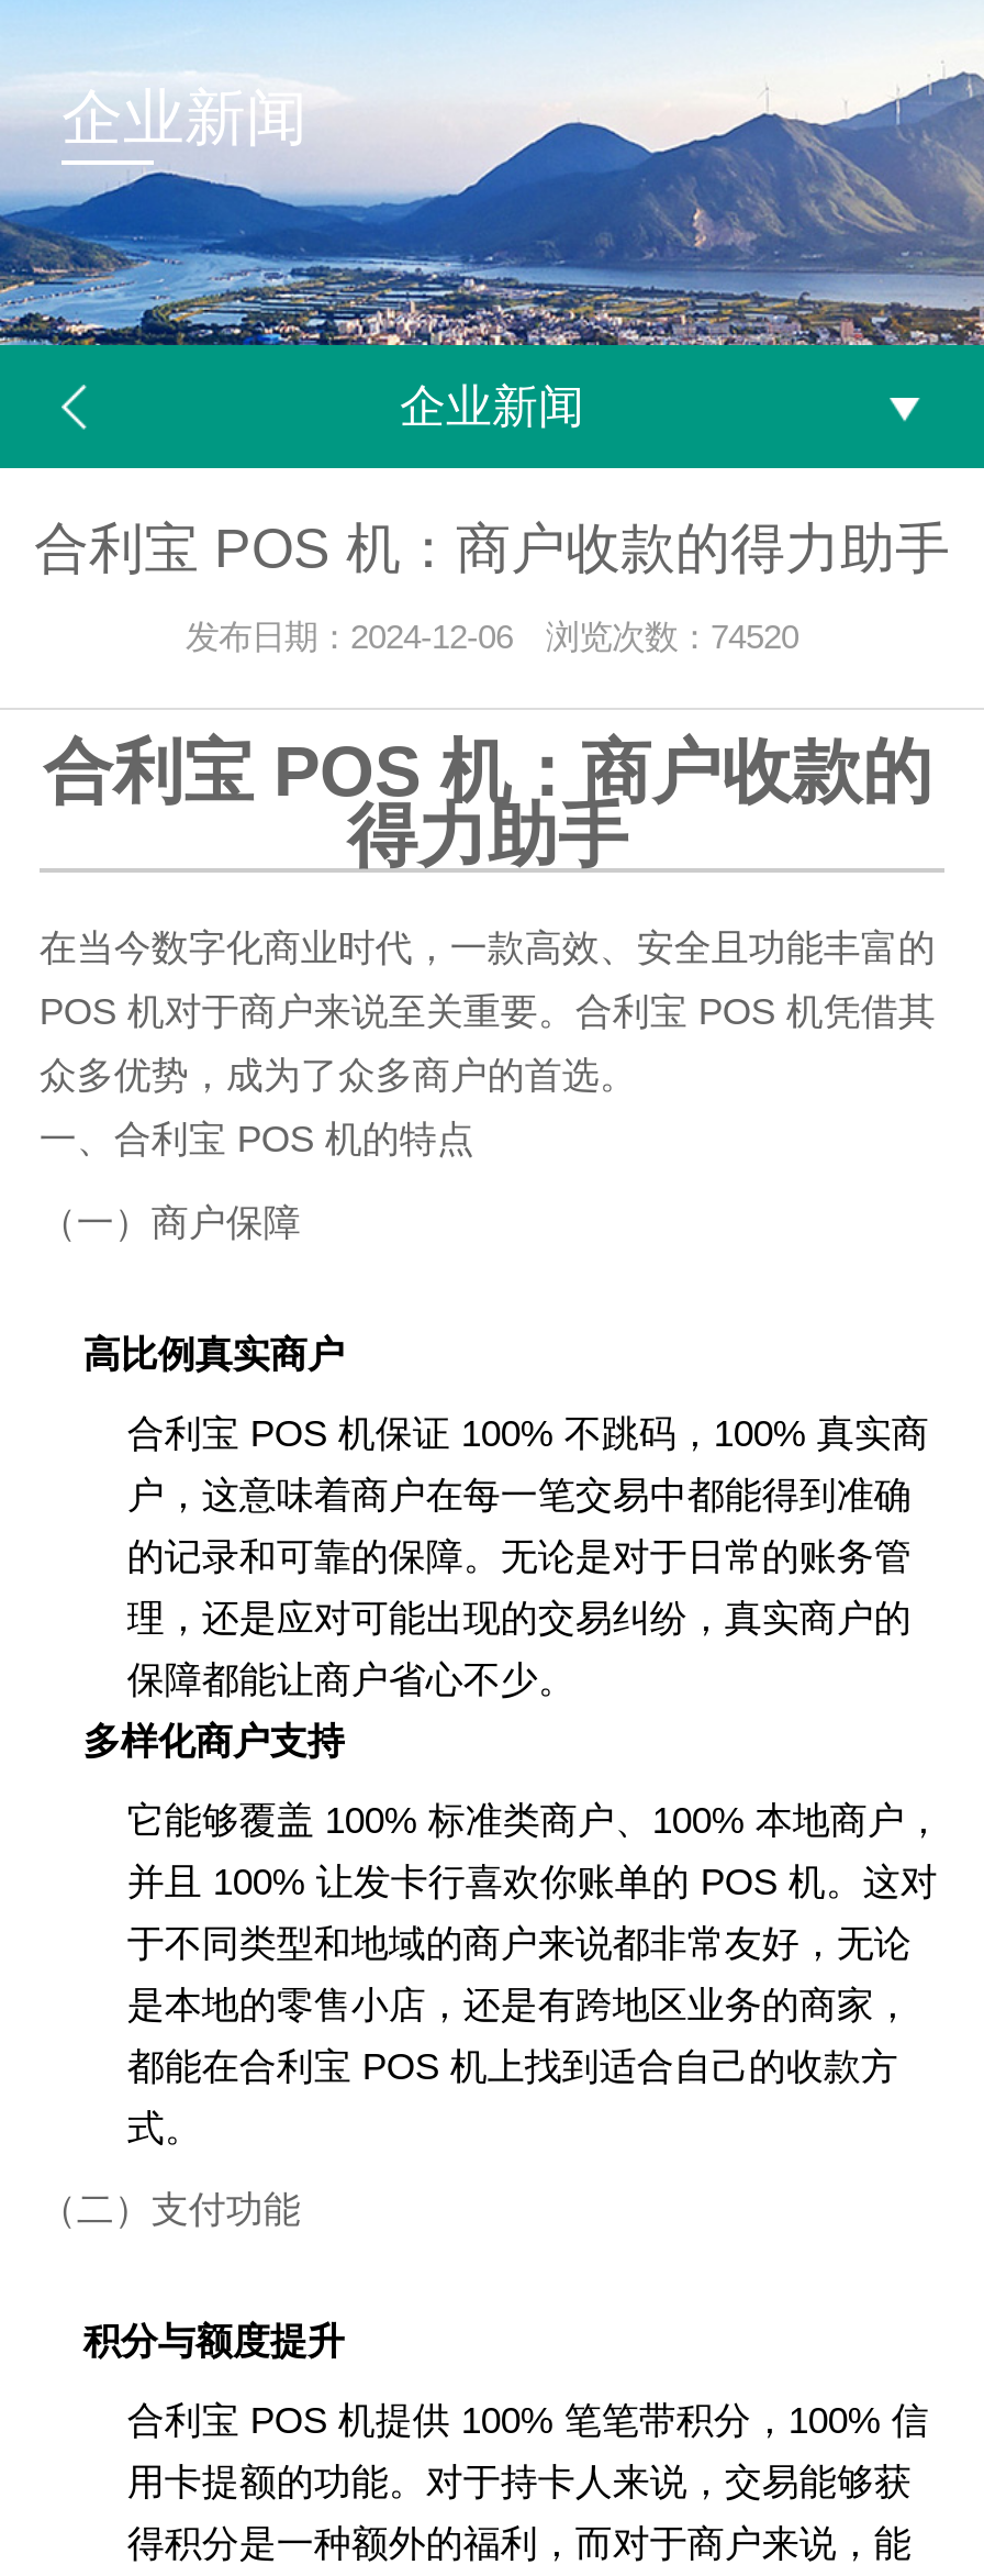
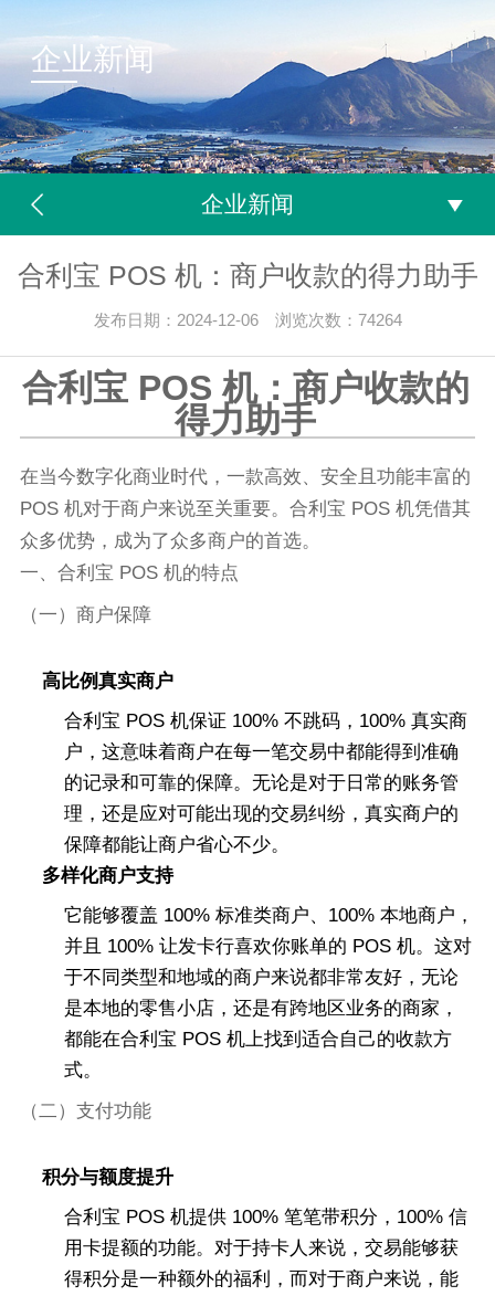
[186,618,798,655] 发布日期：2024-12-06 浏览次数：74520 -> [93,310,402,329] 发布日期：2024-12-06 浏览次数：74264

